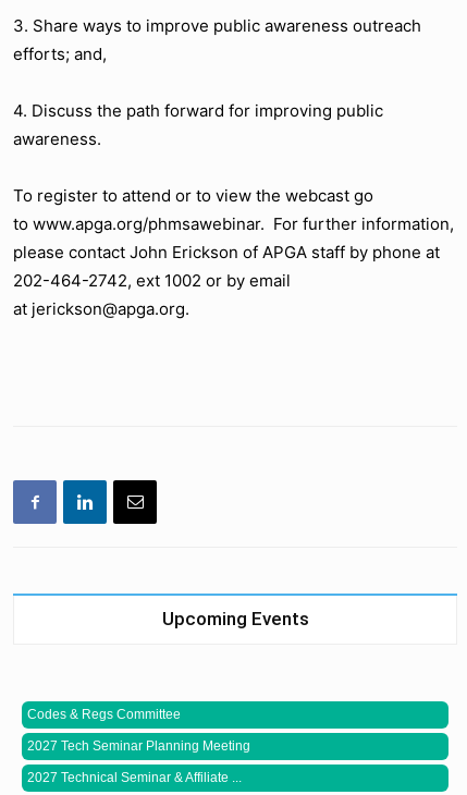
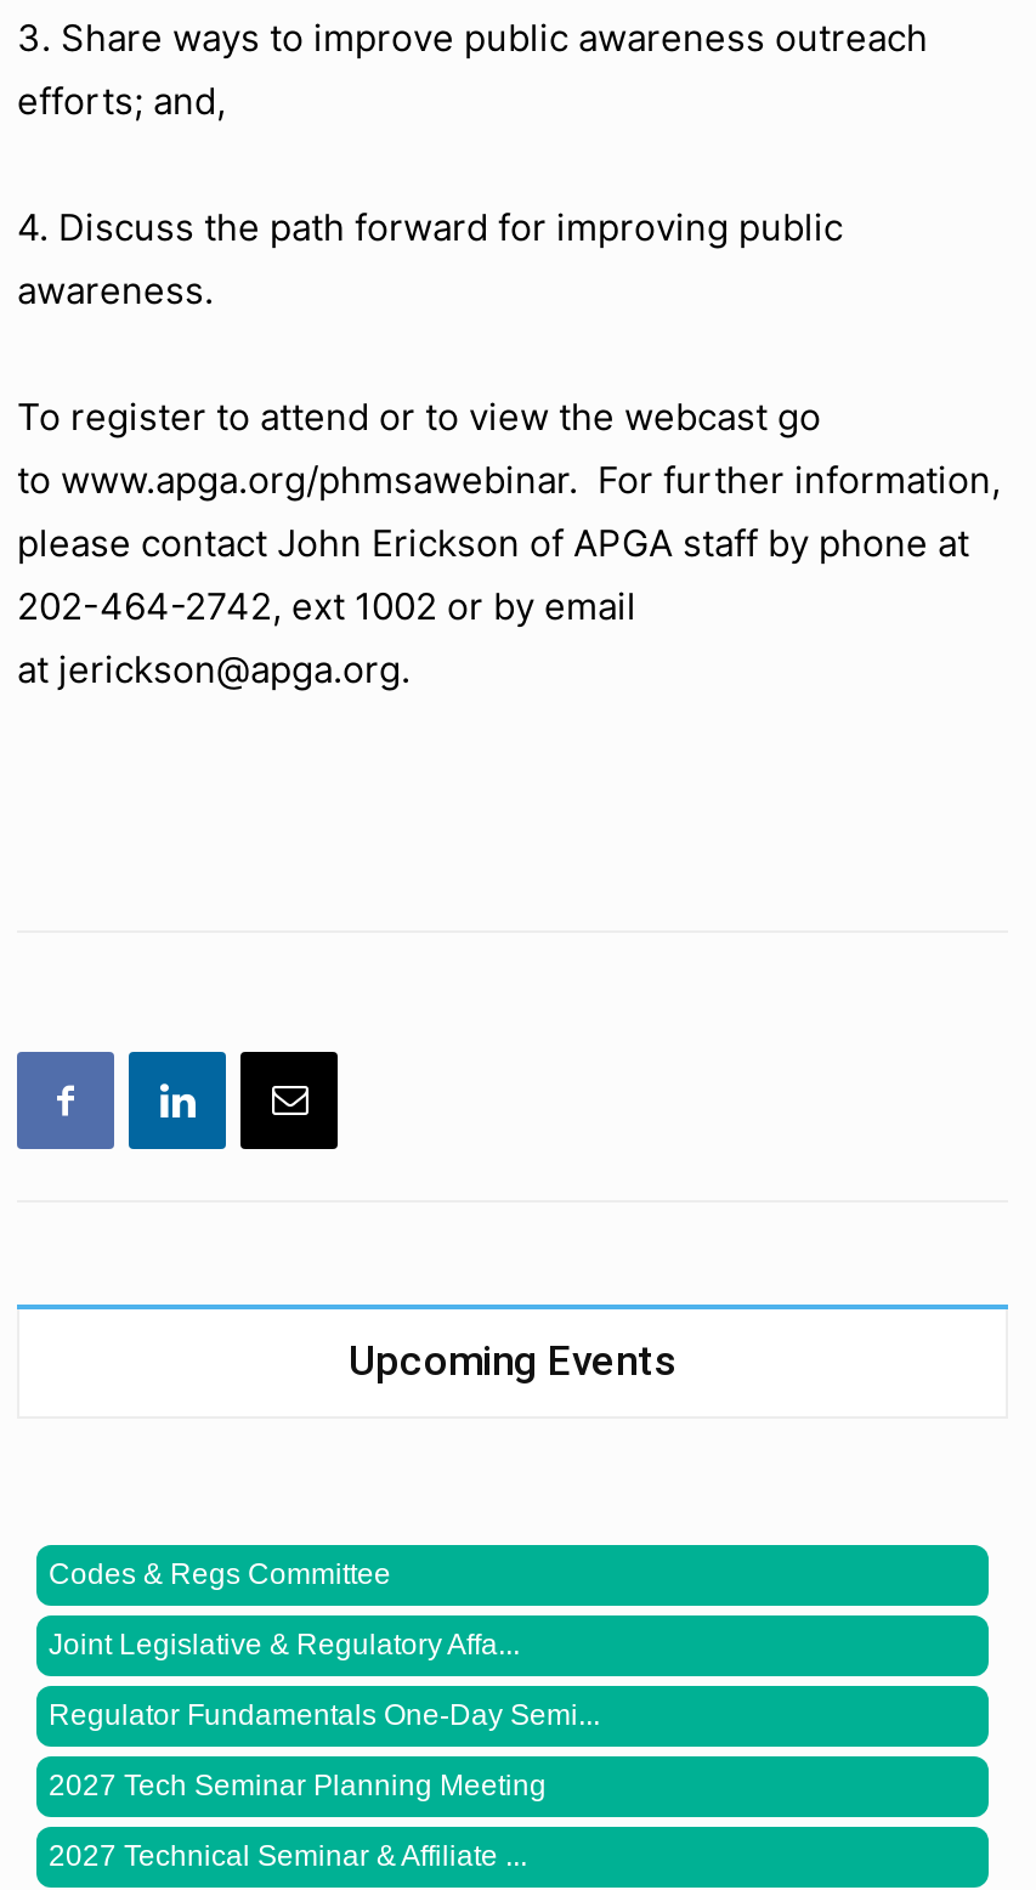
none -> [49,1628,600,1732] Joint Legislative & Regulatory Affa... | Regulator Fundamentals One-Day Semi...

